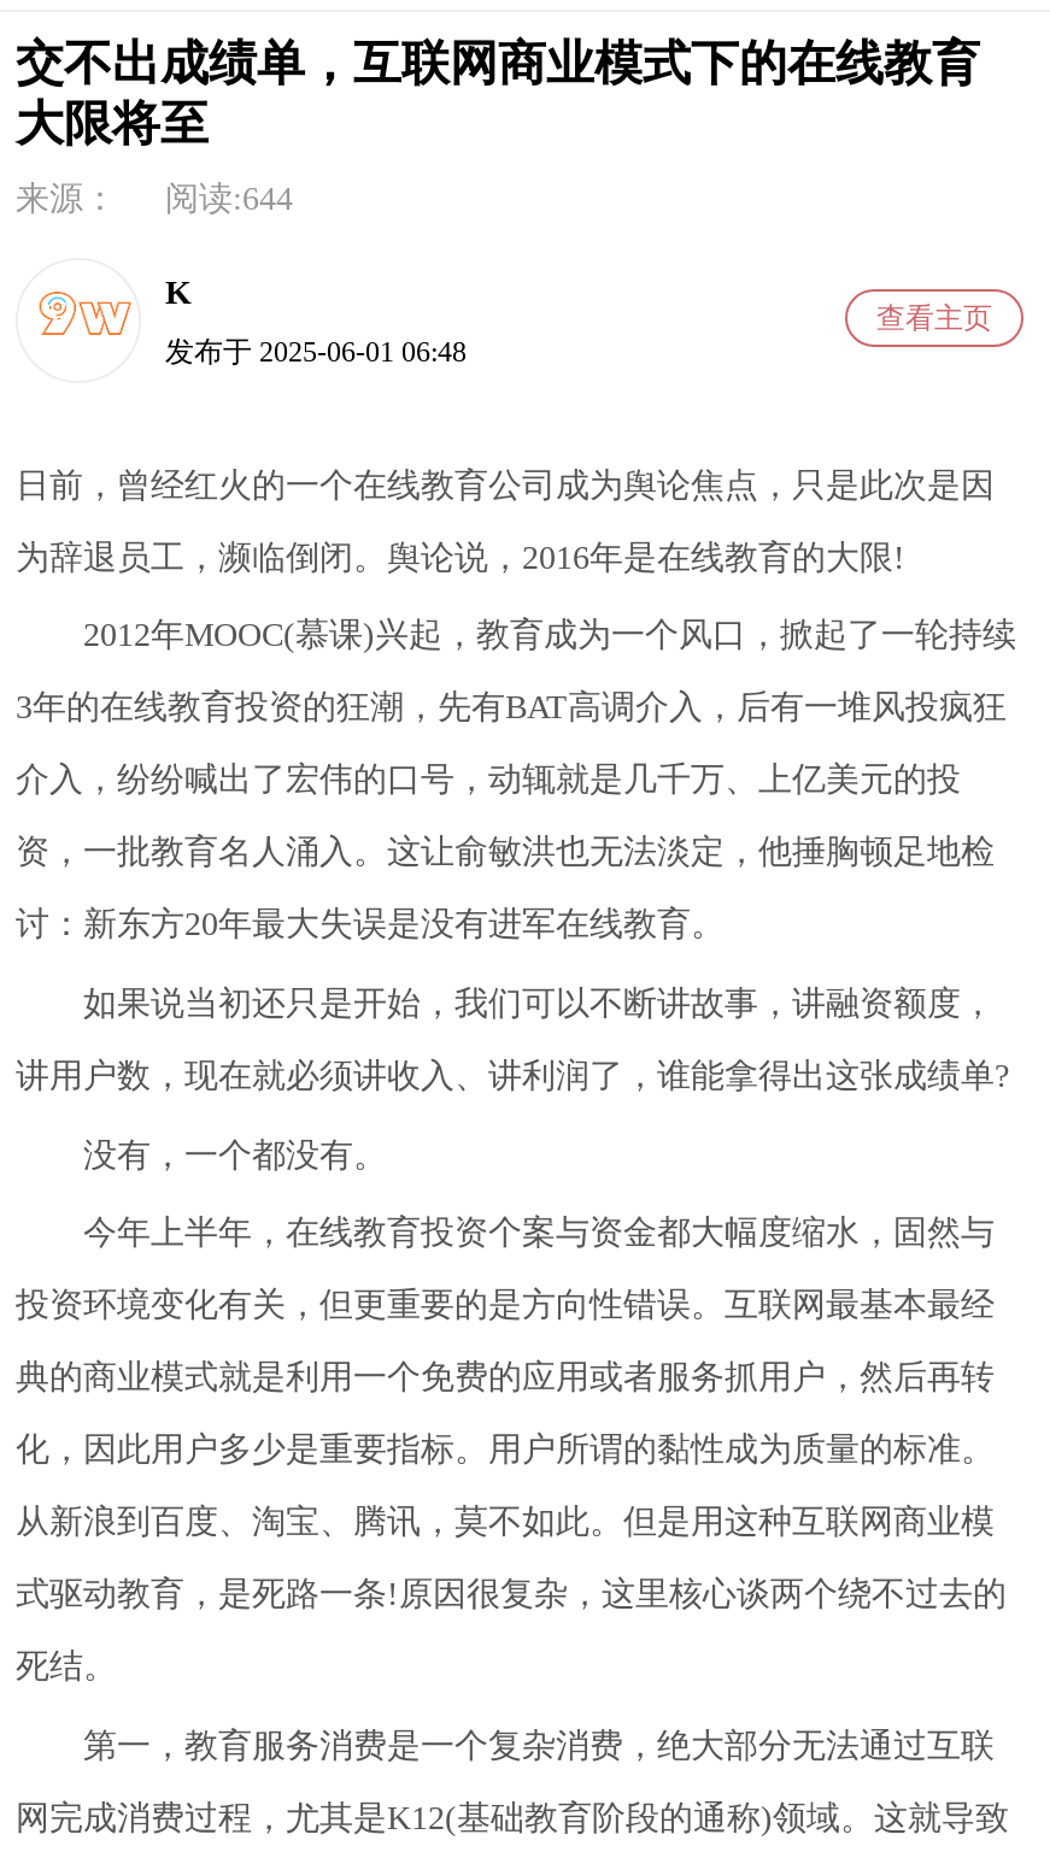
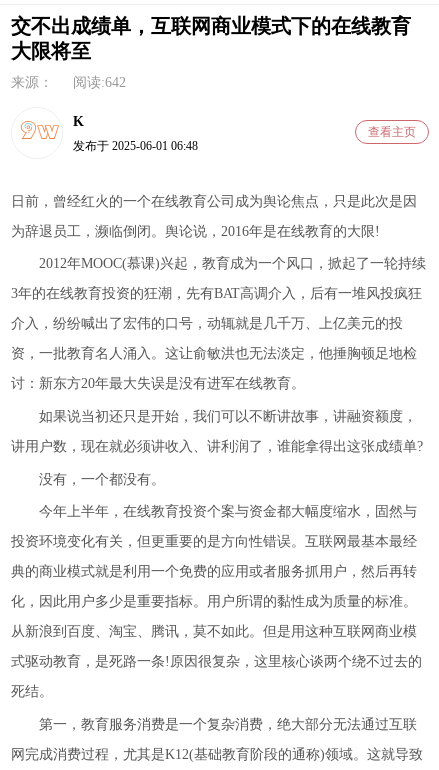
[16,181,293,217] 来源： 阅读:644 -> [11,75,126,90] 来源： 阅读:642

